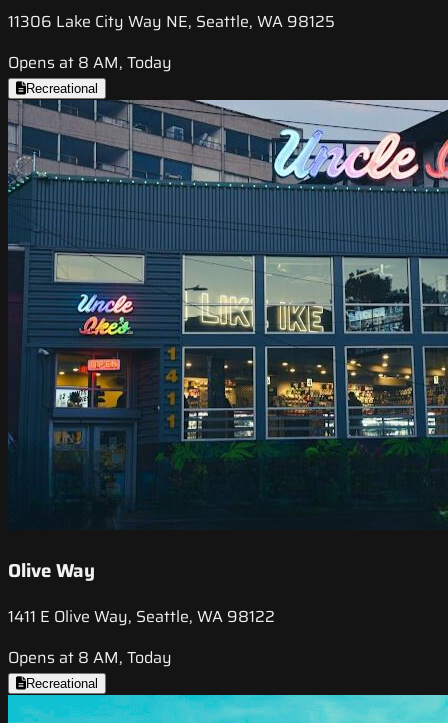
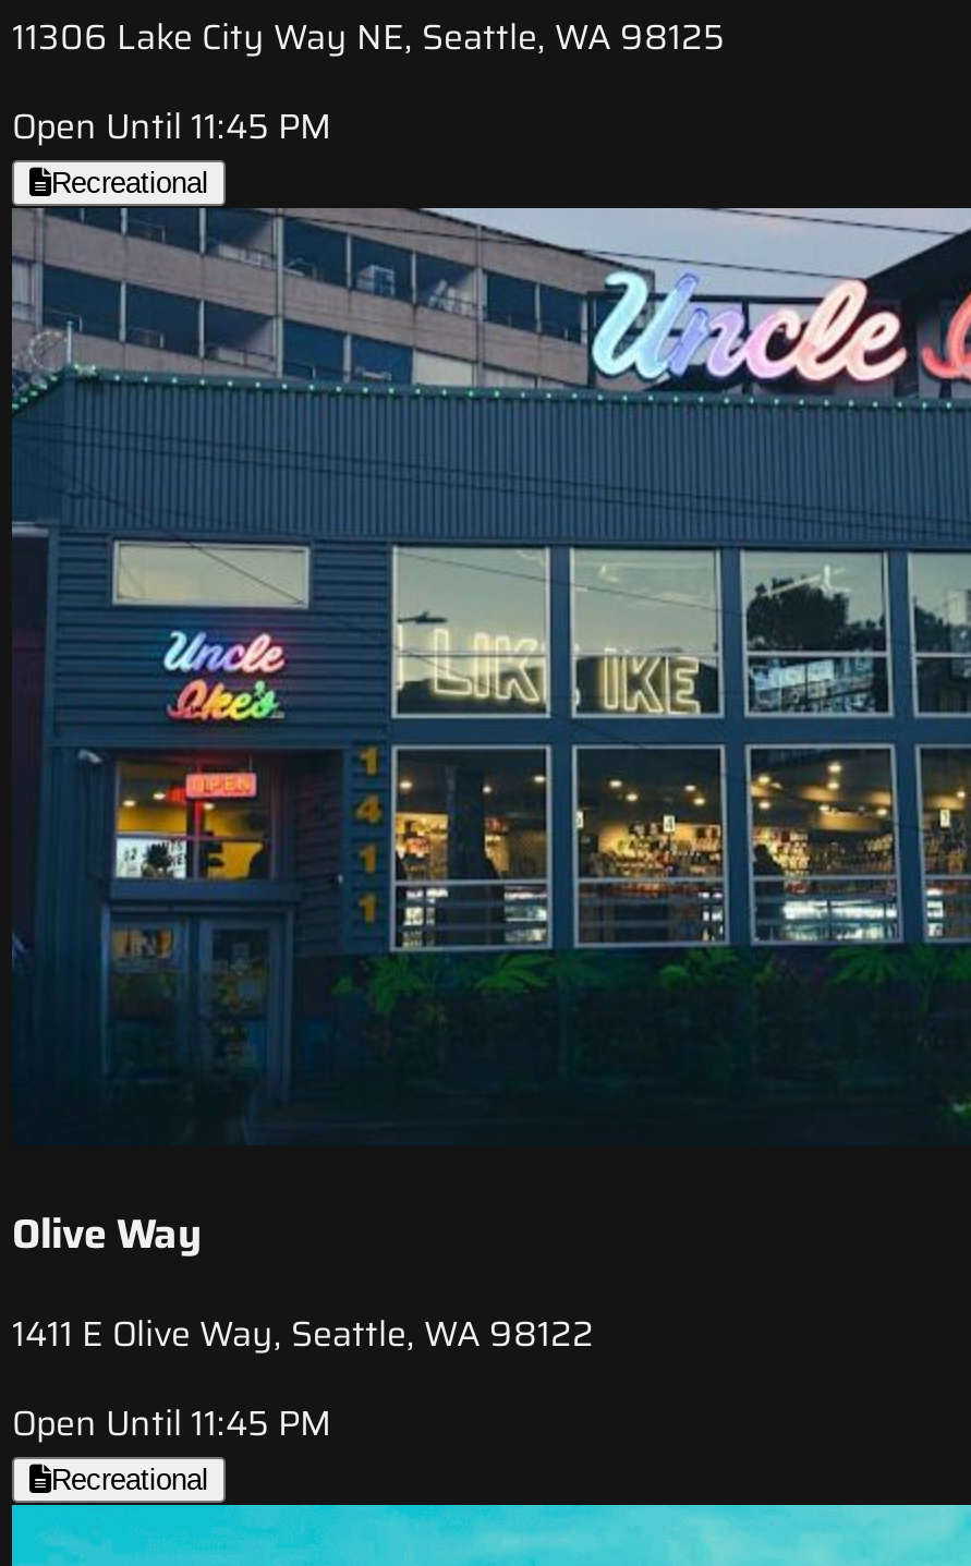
[8,50,172,75] Opens at 8 AM, Today -> [12,100,332,155] Open Until 11:45 PM
[8,645,172,670] Opens at 8 AM, Today -> [12,1396,332,1450] Open Until 11:45 PM

